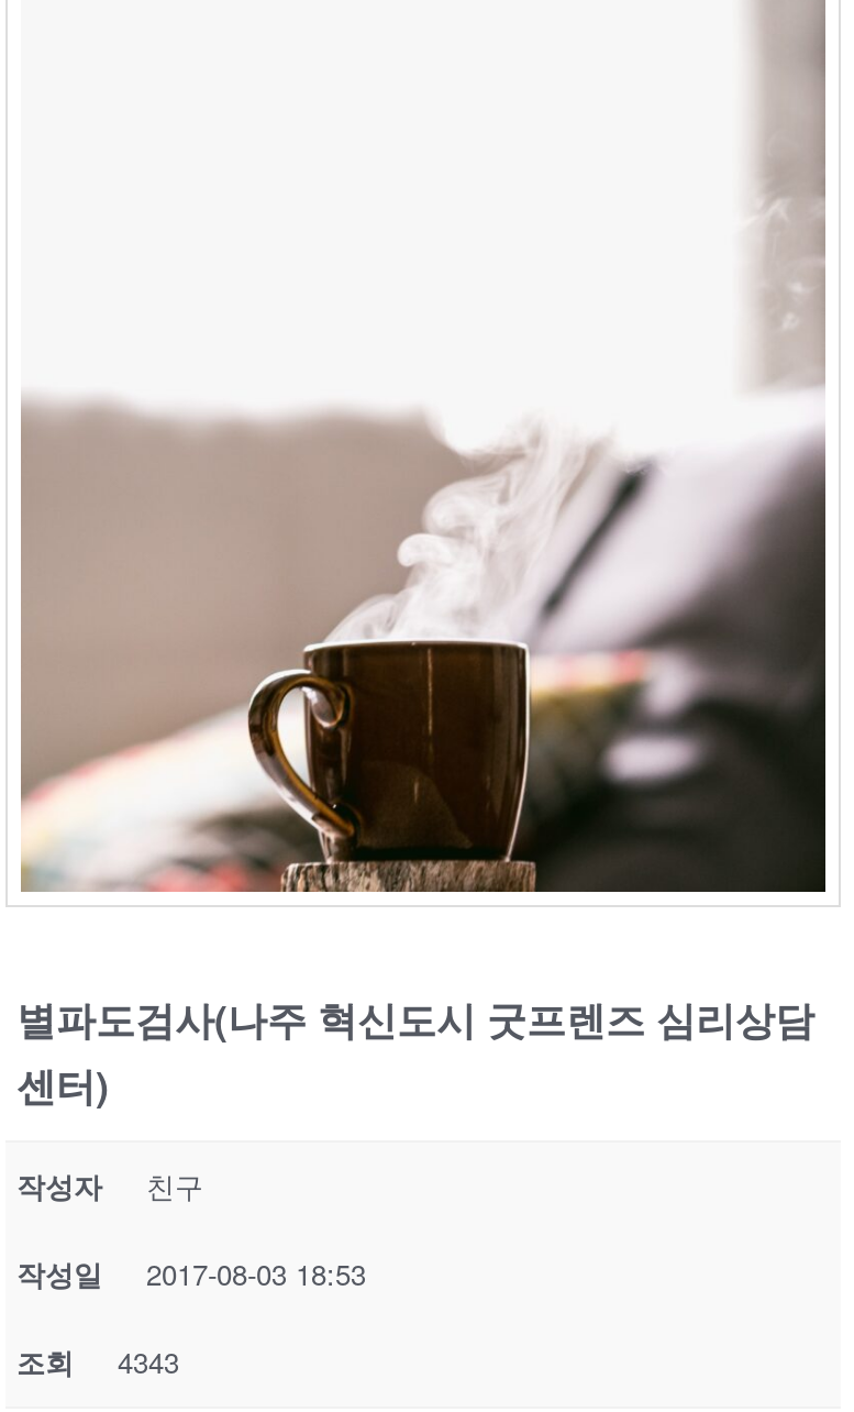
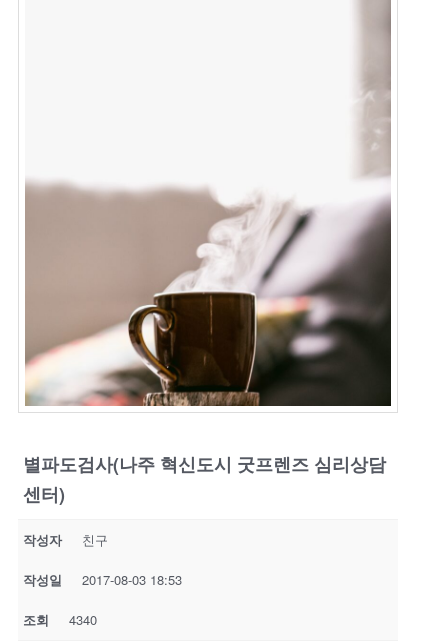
[16,1341,179,1383] 조회 4343 -> [23,610,97,629] 조회 4340

